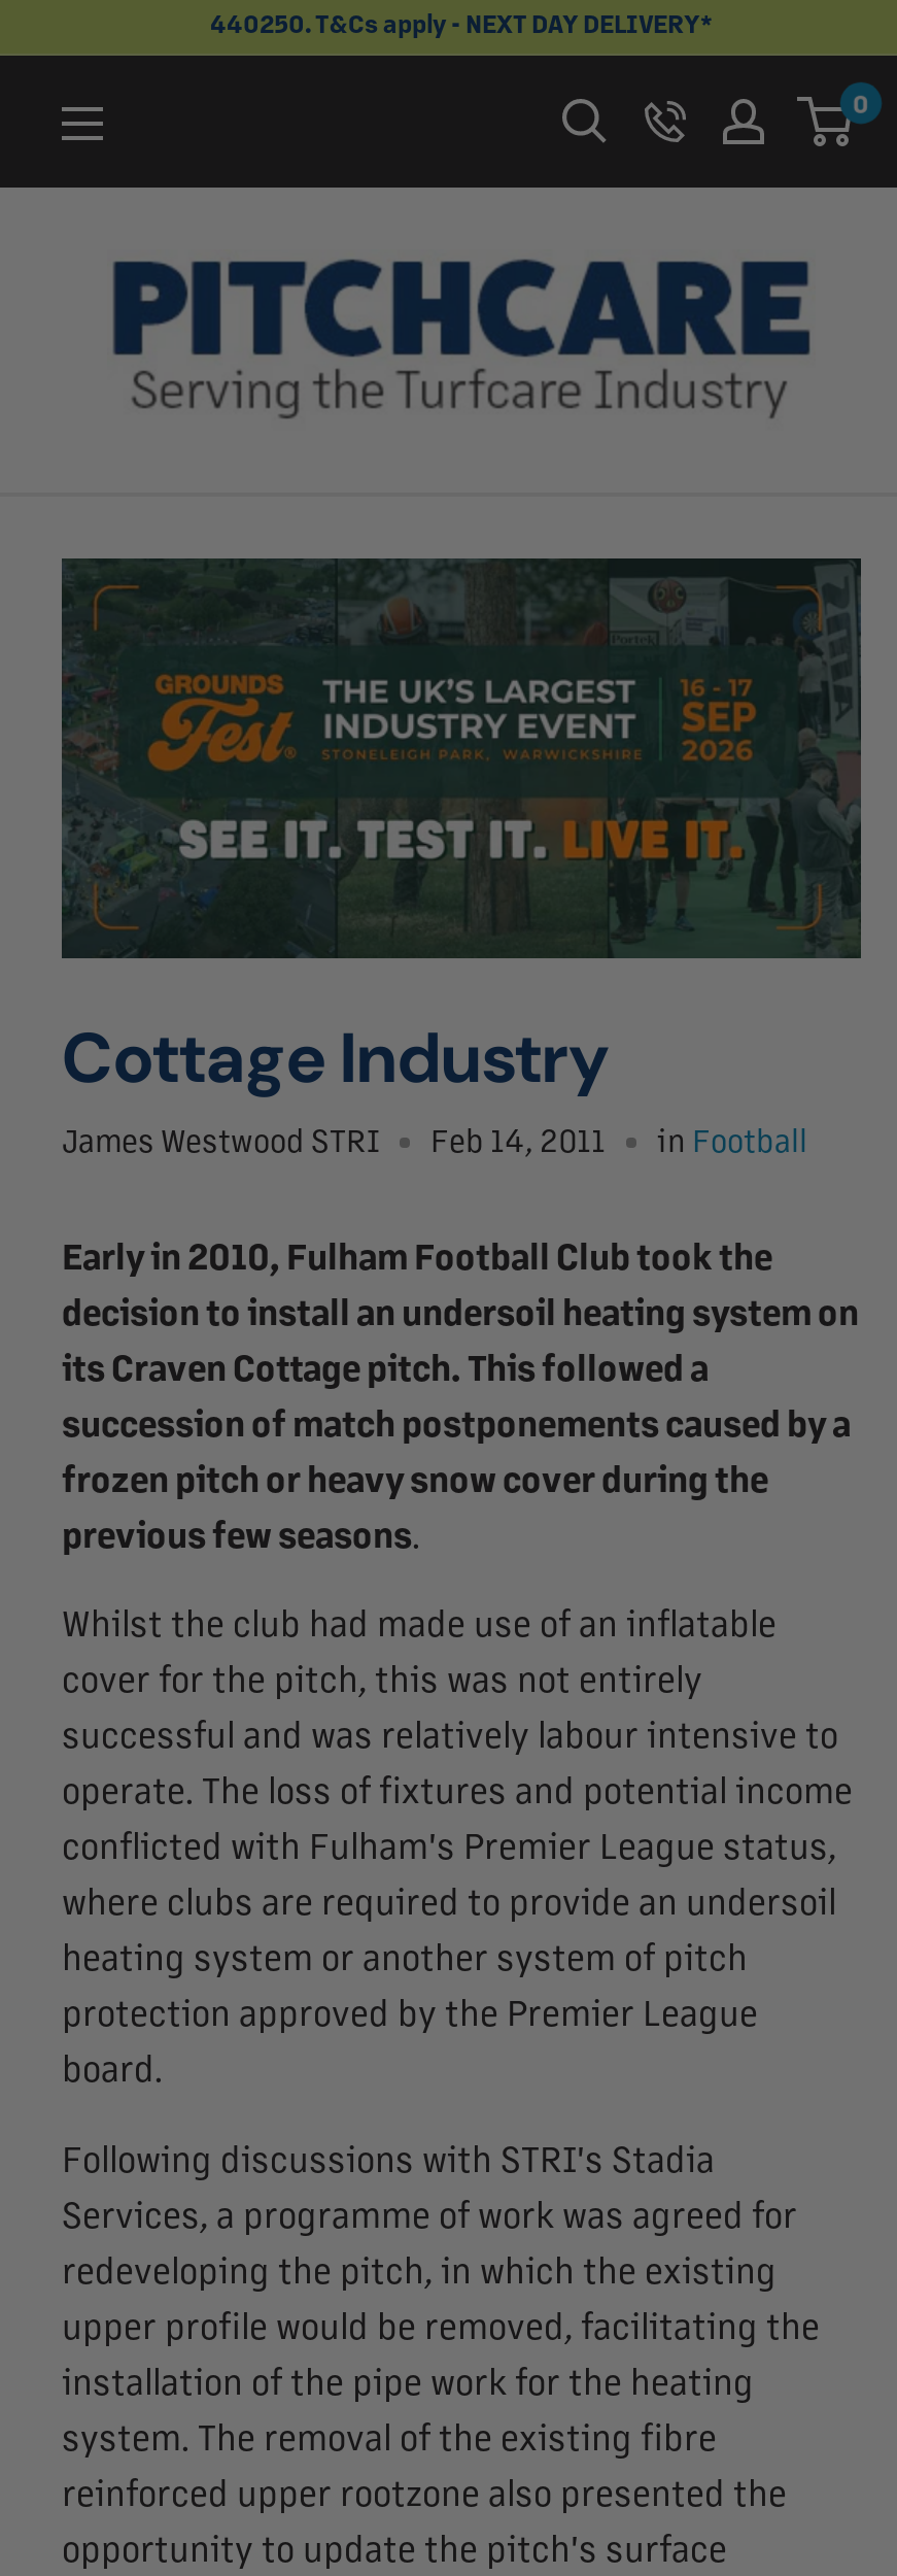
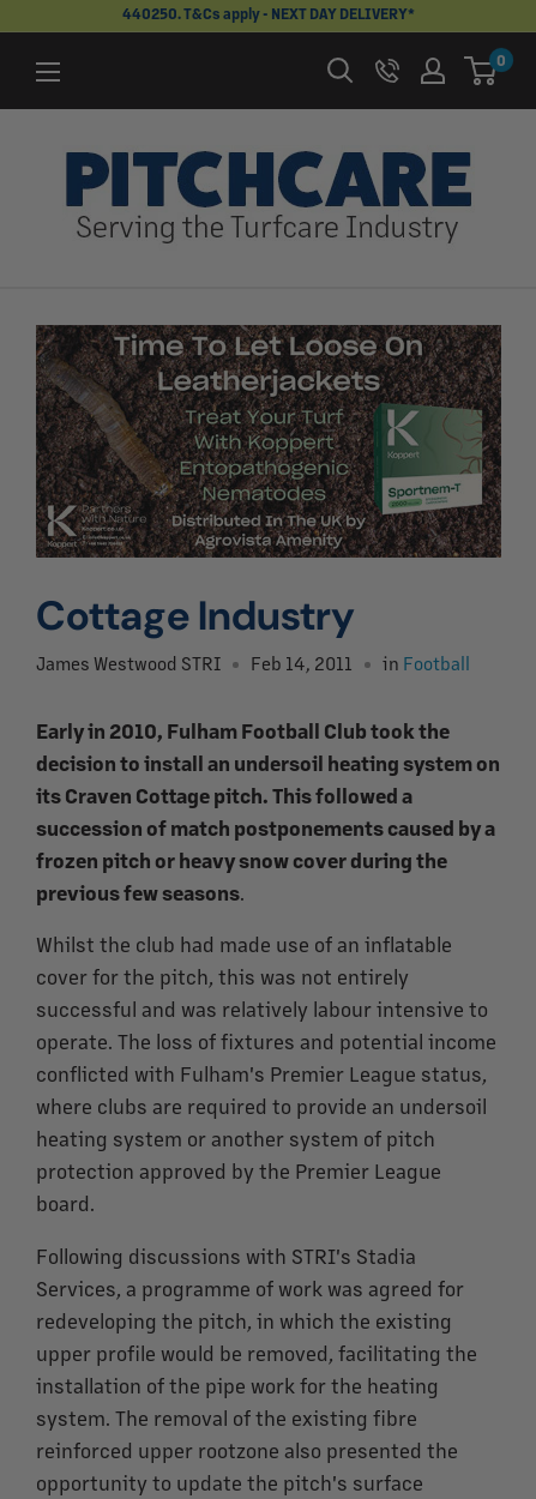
[60,556,863,960] [image] -> [35,324,502,559] [image]

